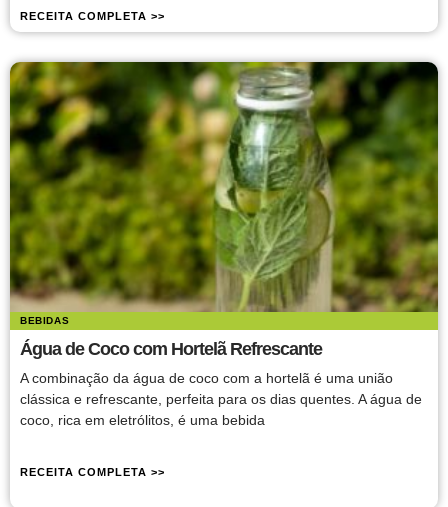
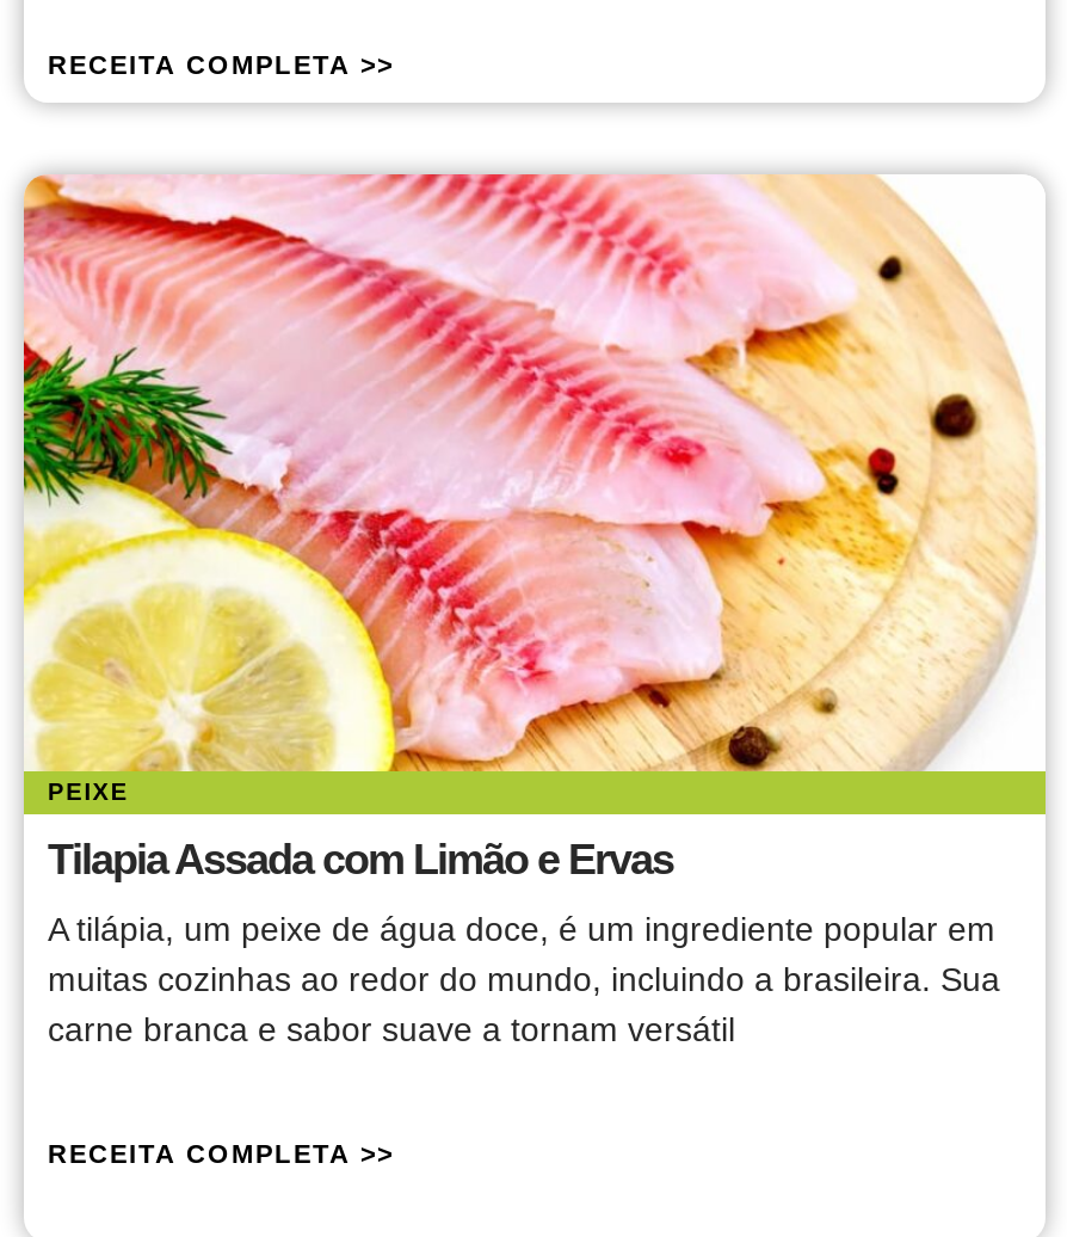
[9,61,439,326] [image] | BEBIDAS -> [21,172,1046,804] [image] | PEIXE
[20,339,322,359] Água de Coco com Hortelã Refrescante -> [48,835,673,883] Tilapia Assada com Limão e Ervas
[20,370,422,428] A combinação da água de coco com a hortelã é uma união | clássica e refrescante, perfeita para os dias quentes. A água de | coco, rica em eletrólitos, é uma bebida -> [48,909,1000,1047] A tilápia, um peixe de água doce, é um ingrediente popular em | muitas cozinhas ao redor do mundo, incluindo a brasileira. Sua | carne branca e sabor suave a tornam versátil

